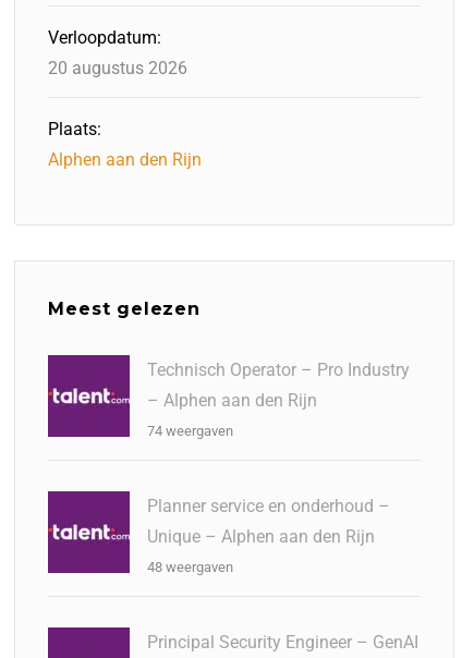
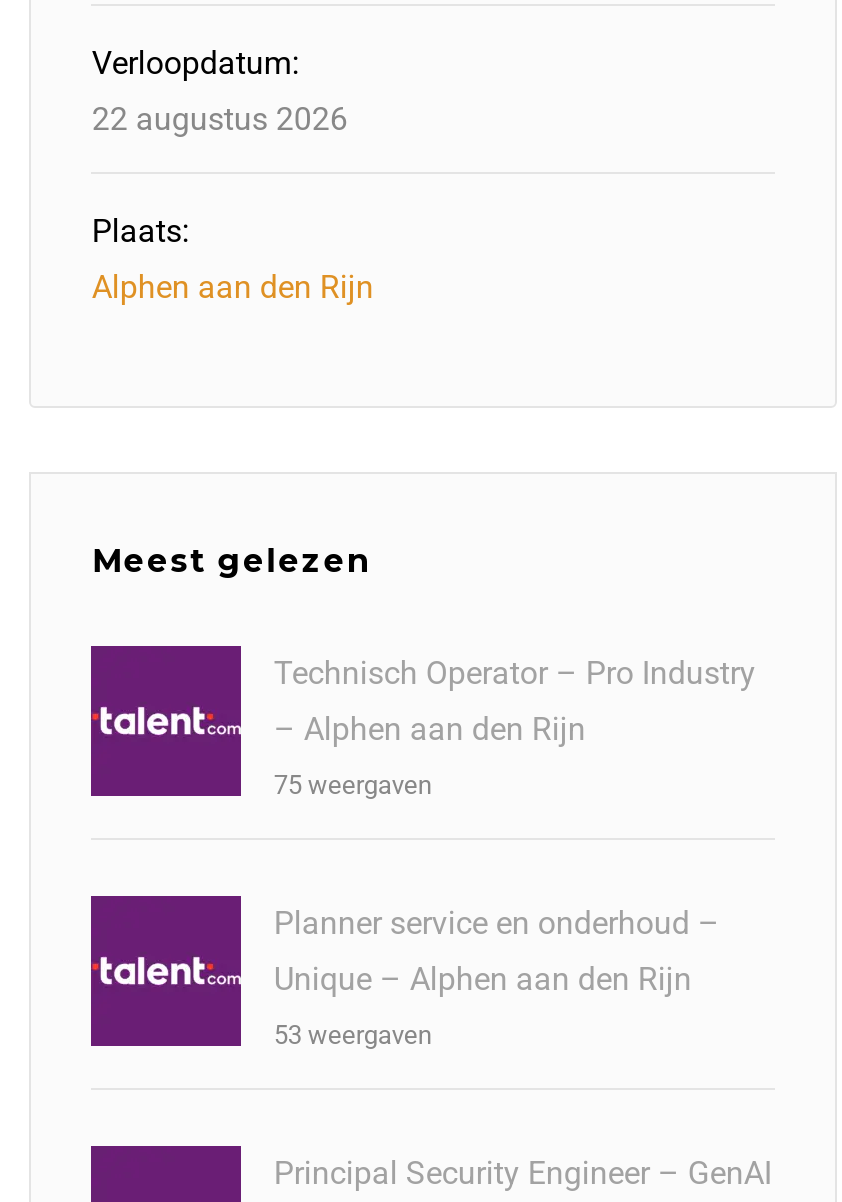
[48,58,188,78] 20 augustus 2026 -> [92,100,348,138] 22 augustus 2026
[148,423,234,439] 74 weergaven -> [274,770,432,800] 75 weergaven
[148,559,234,575] 48 weergaven -> [274,1020,432,1050] 53 weergaven

